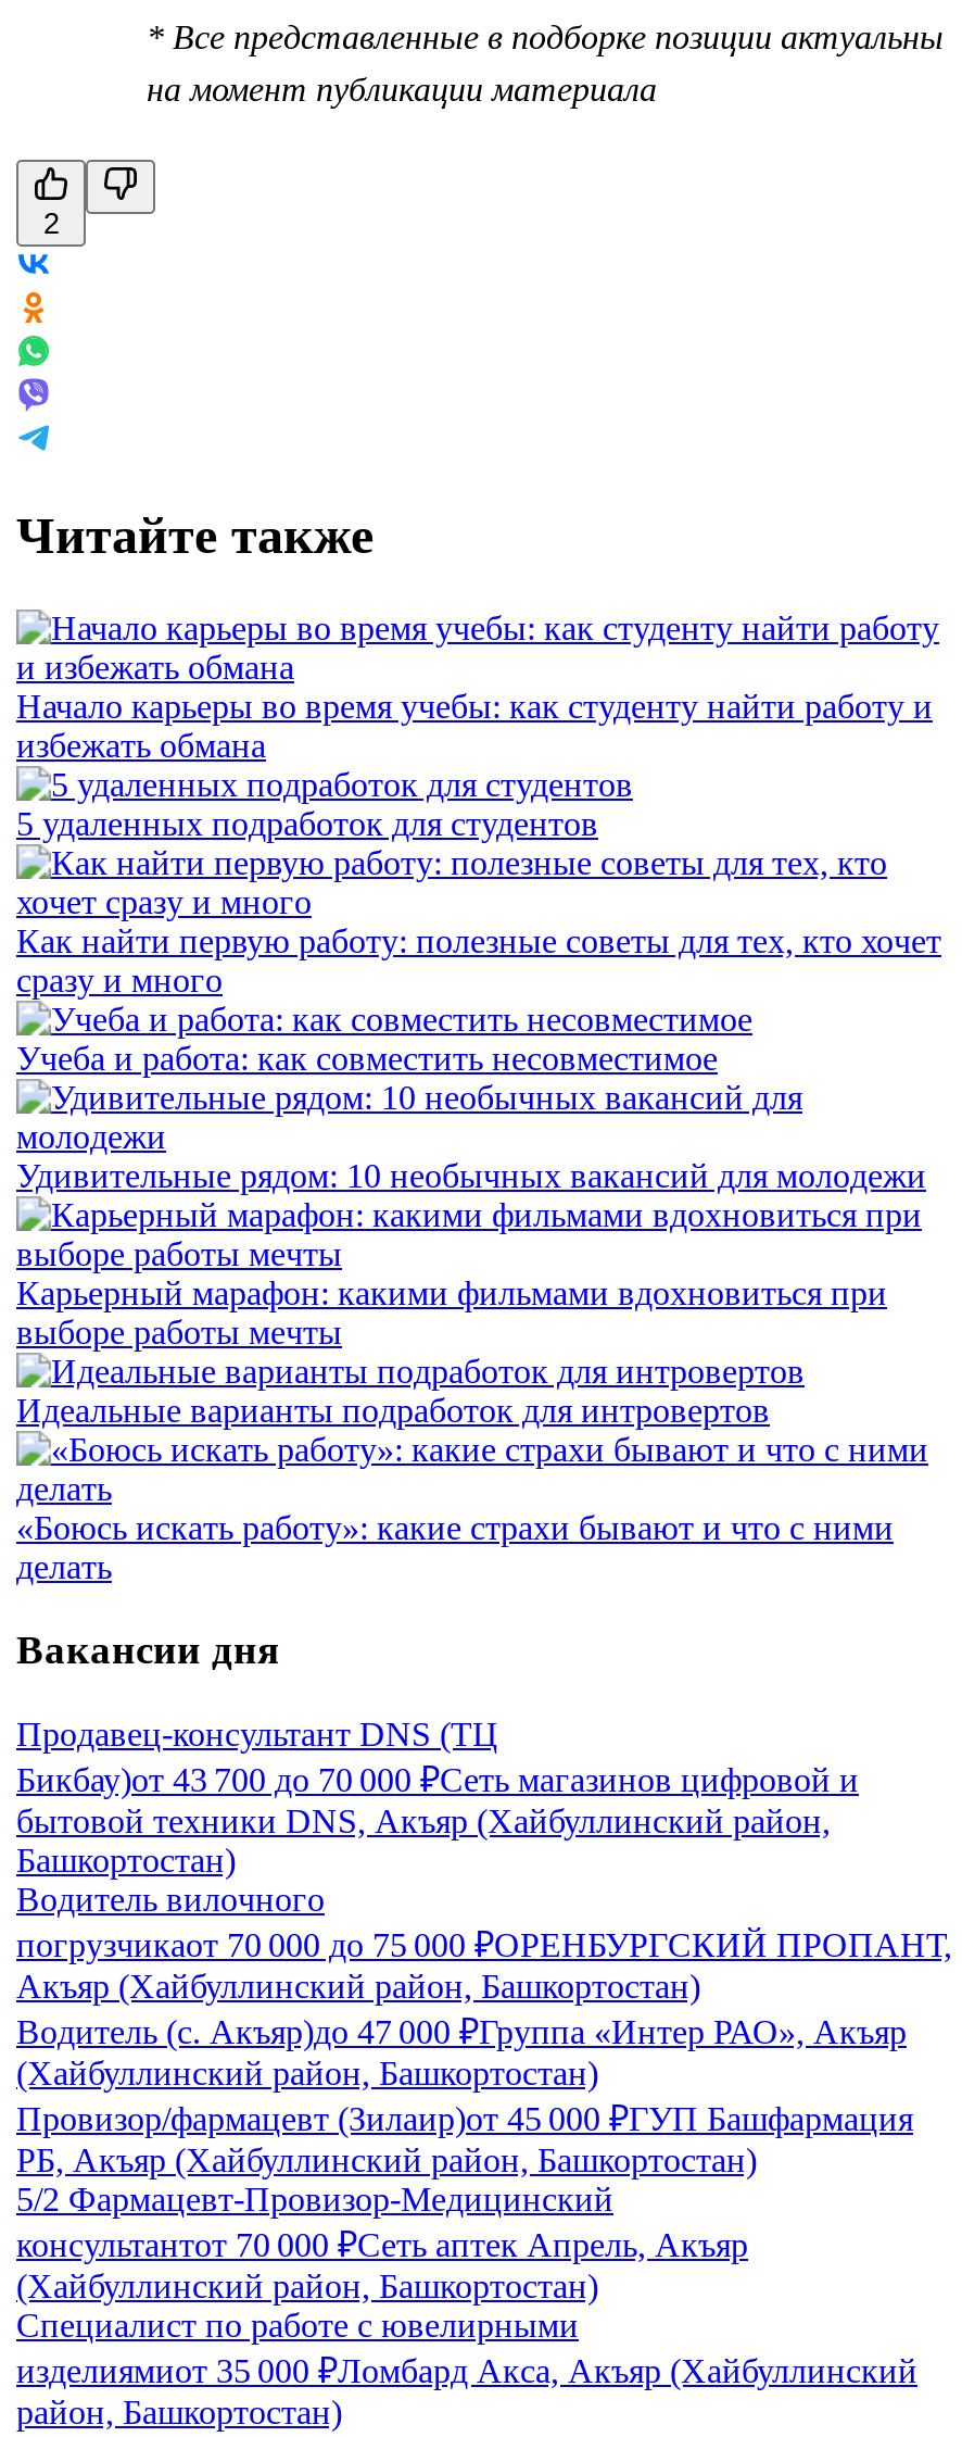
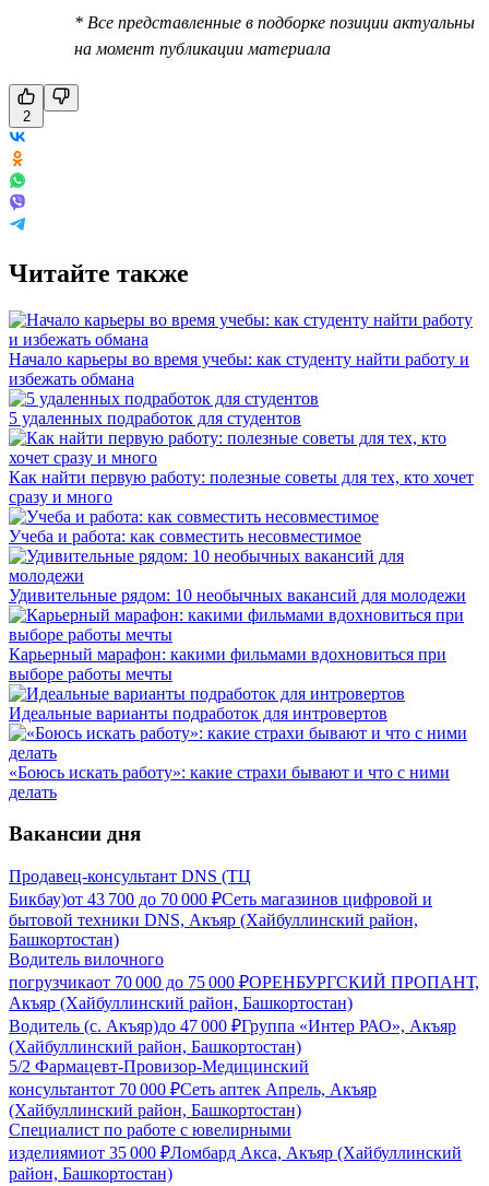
[16,2100,913,2179] Провизор/фармацевт (Зилаир)от 45 000 ₽ГУП Башфармация | РБ, Акъяр (Хайбуллинский район, Башкортостан) -> none

